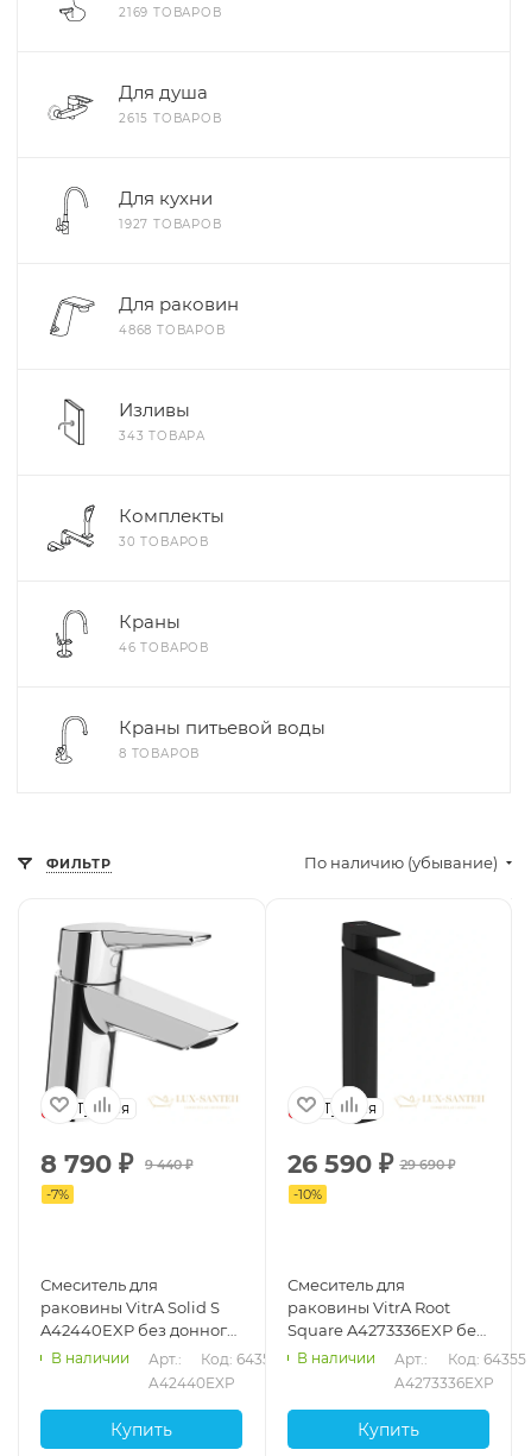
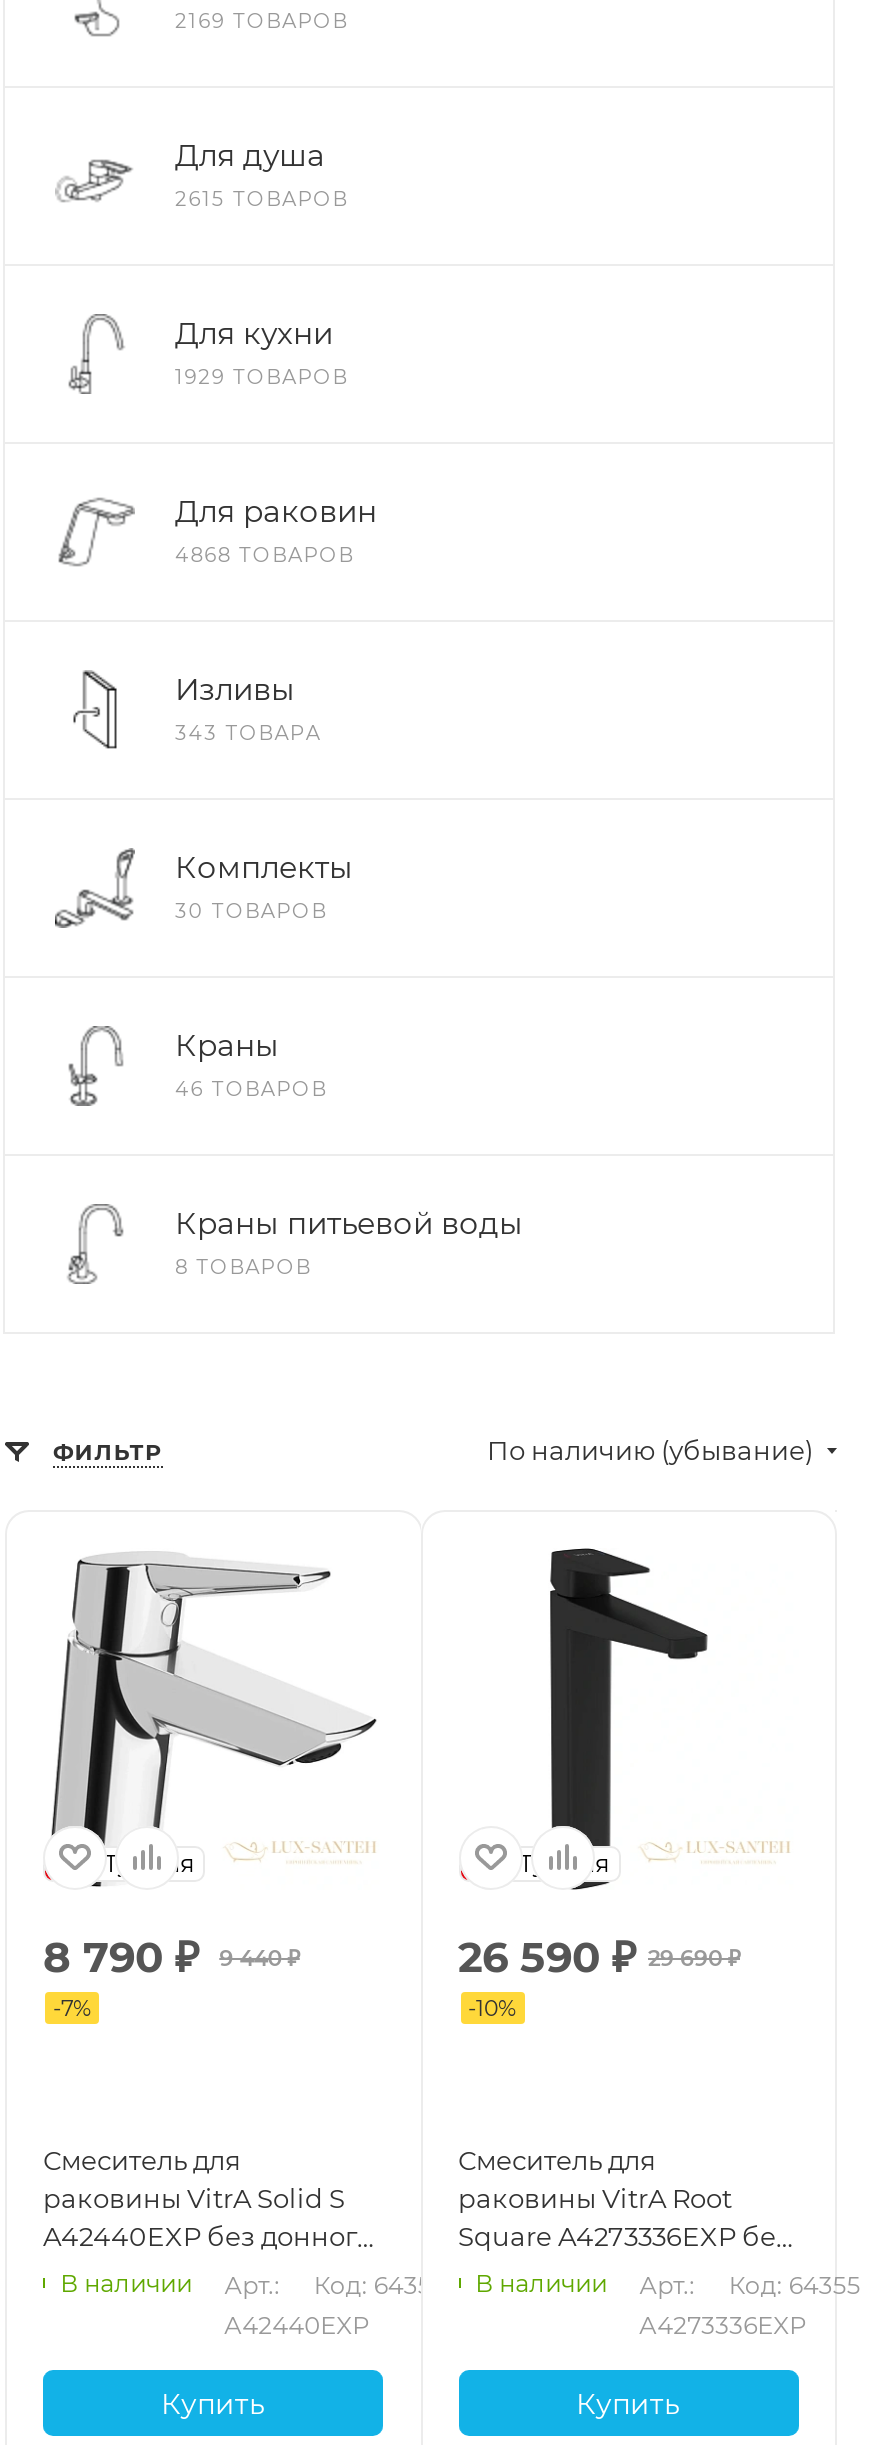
[119,217,222,232] 1927 ТОВАРОВ -> [175,365,348,391] 1929 ТОВАРОВ

